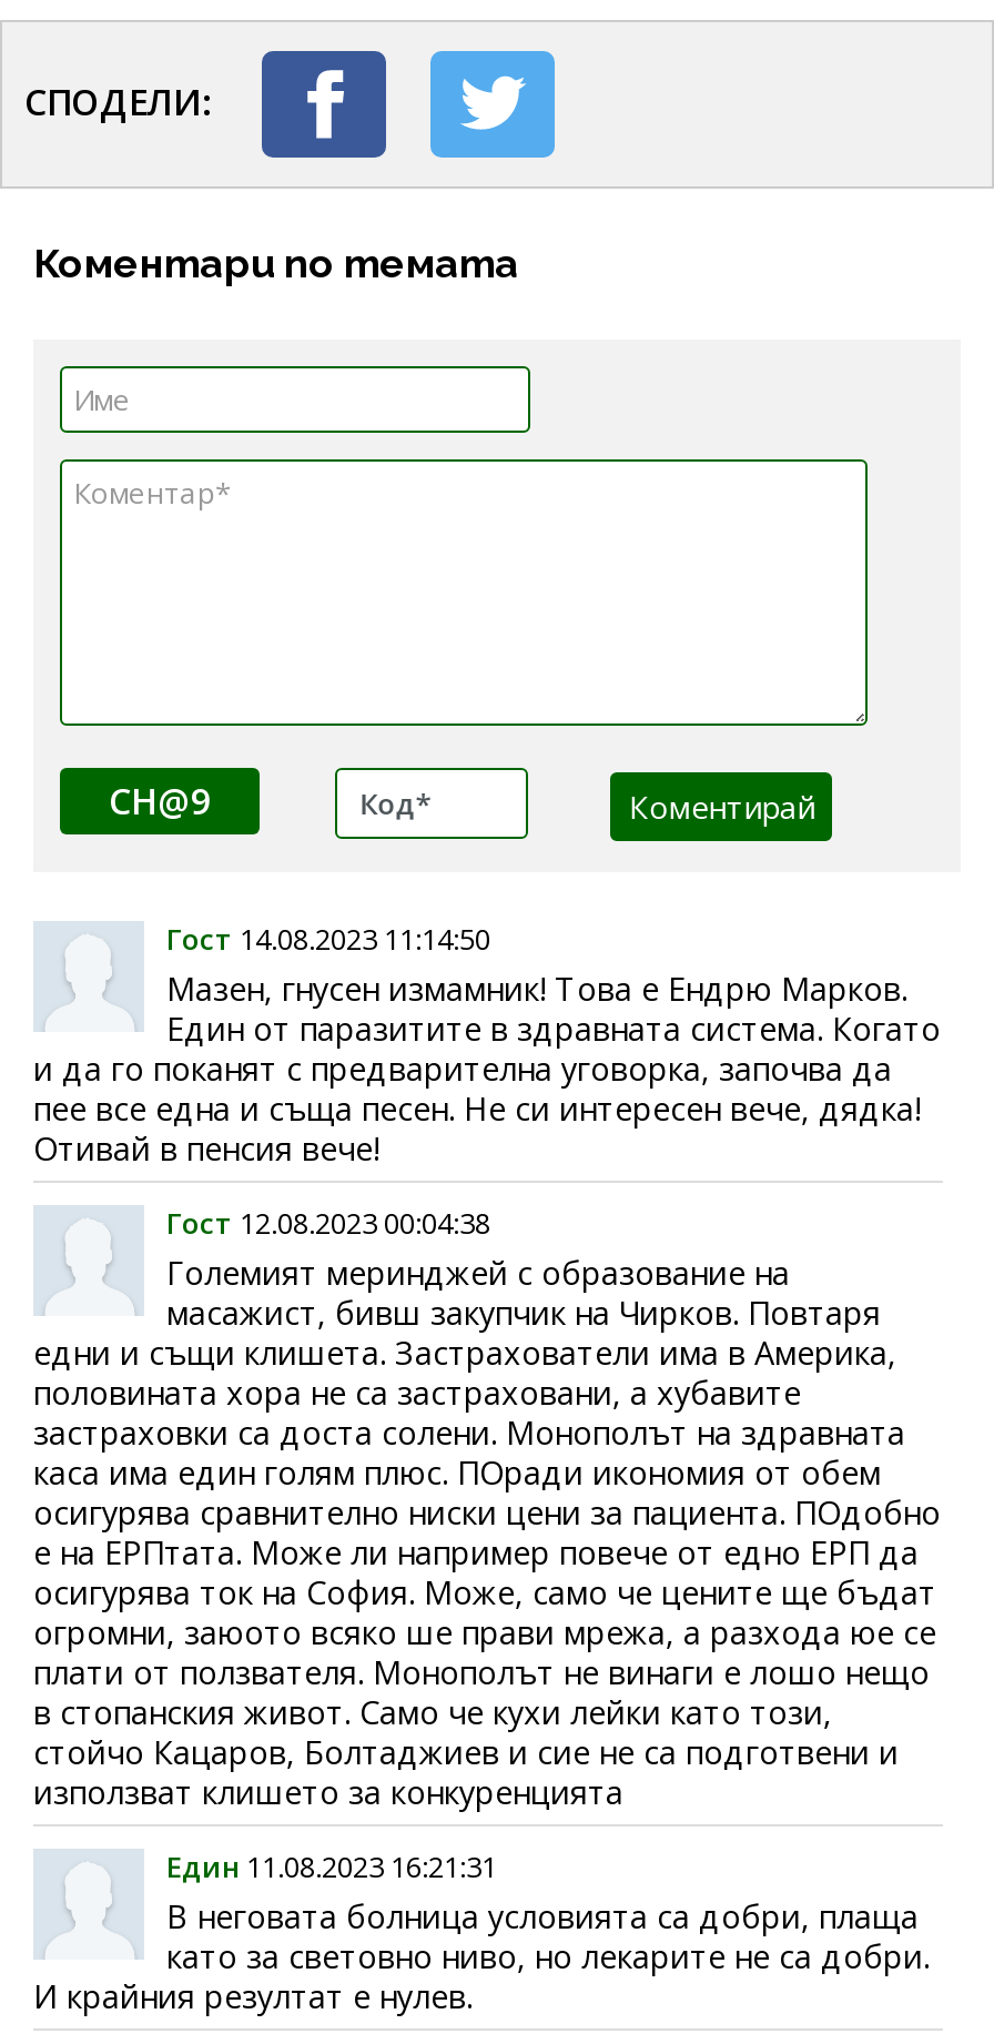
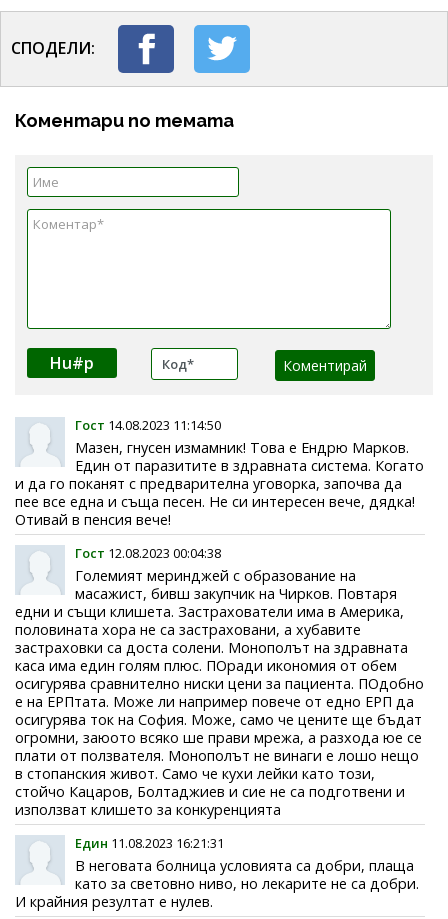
[109,776,211,825] CH@9 -> [50,352,94,374] Hu#p

